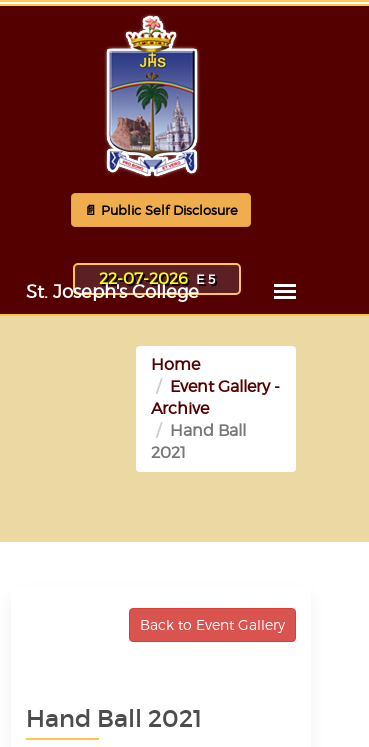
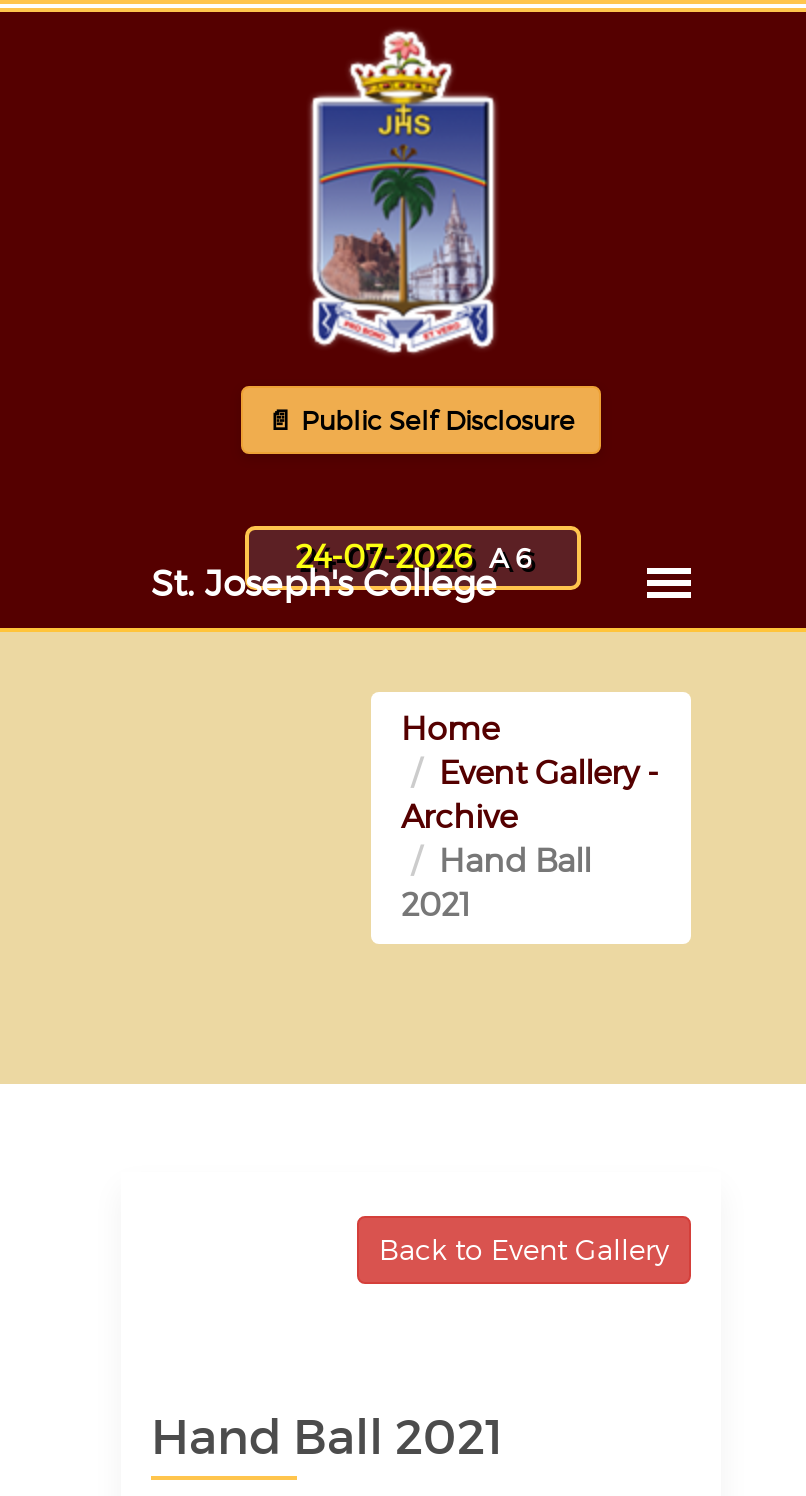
[99,269,215,288] 22-07-2026 E 5 -> [295,538,531,576] 24-07-2026 A 6

